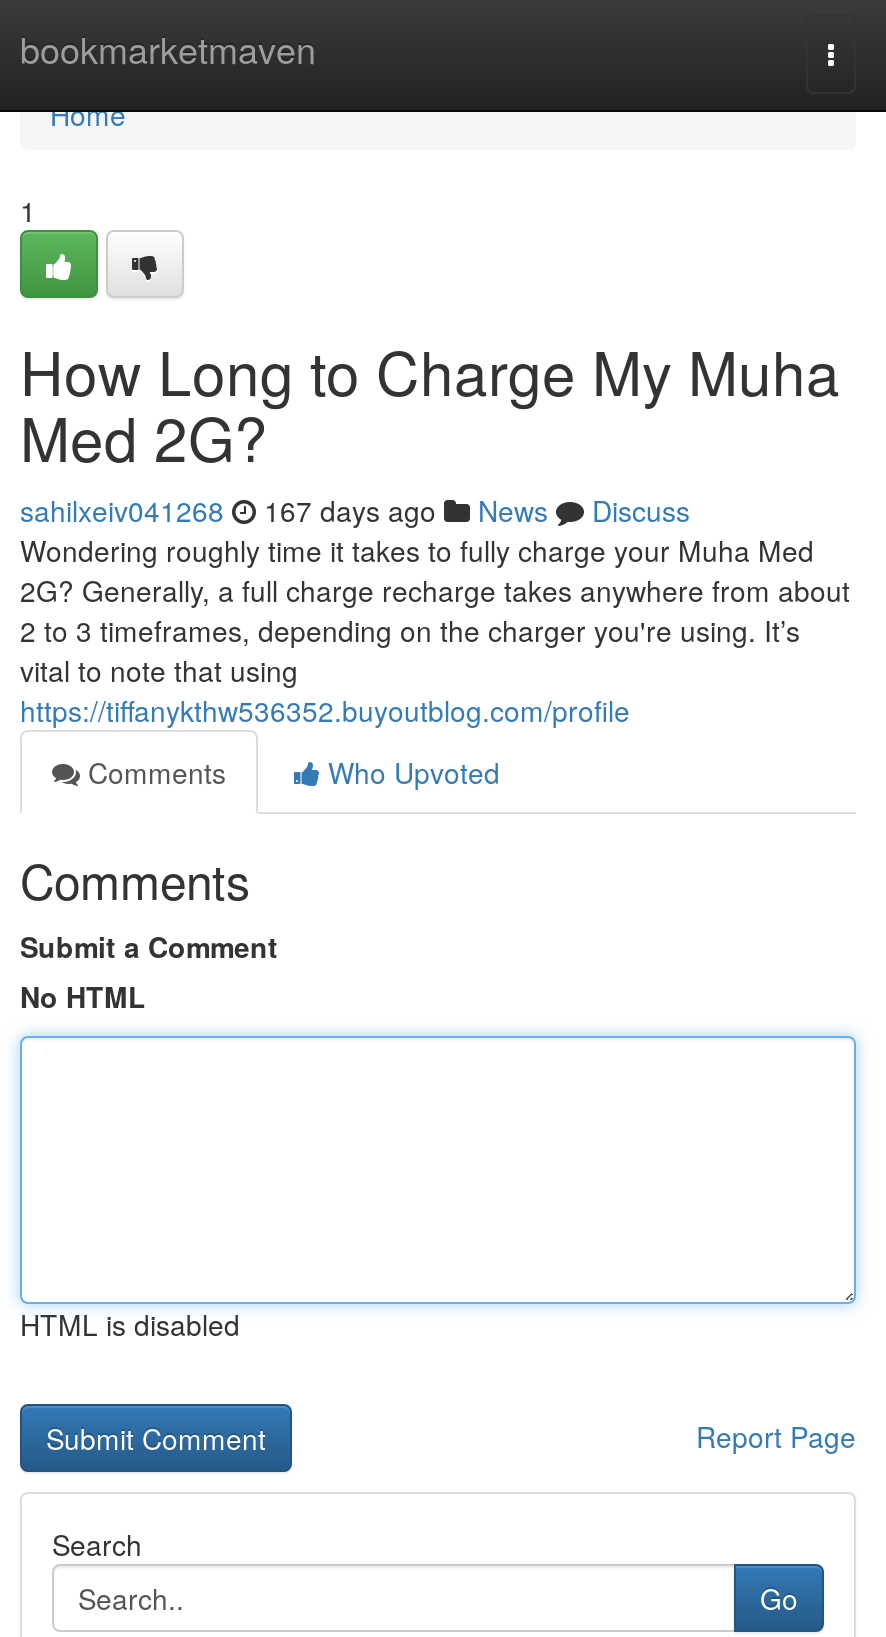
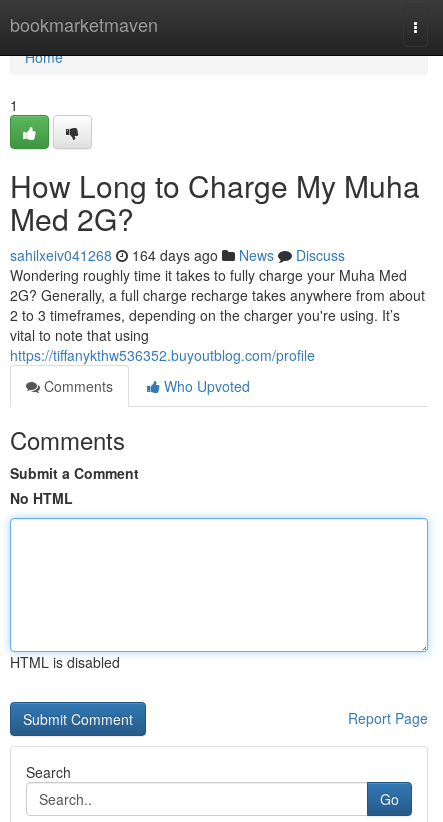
[20,490,690,530] sahilxeiv041268 167 days ago News Discuss -> [10,245,345,265] sahilxeiv041268 164 days ago News Discuss

